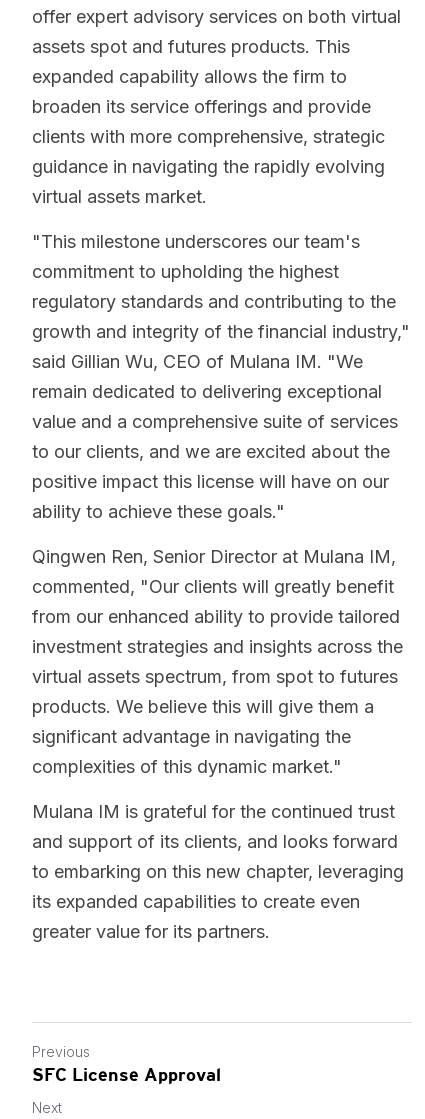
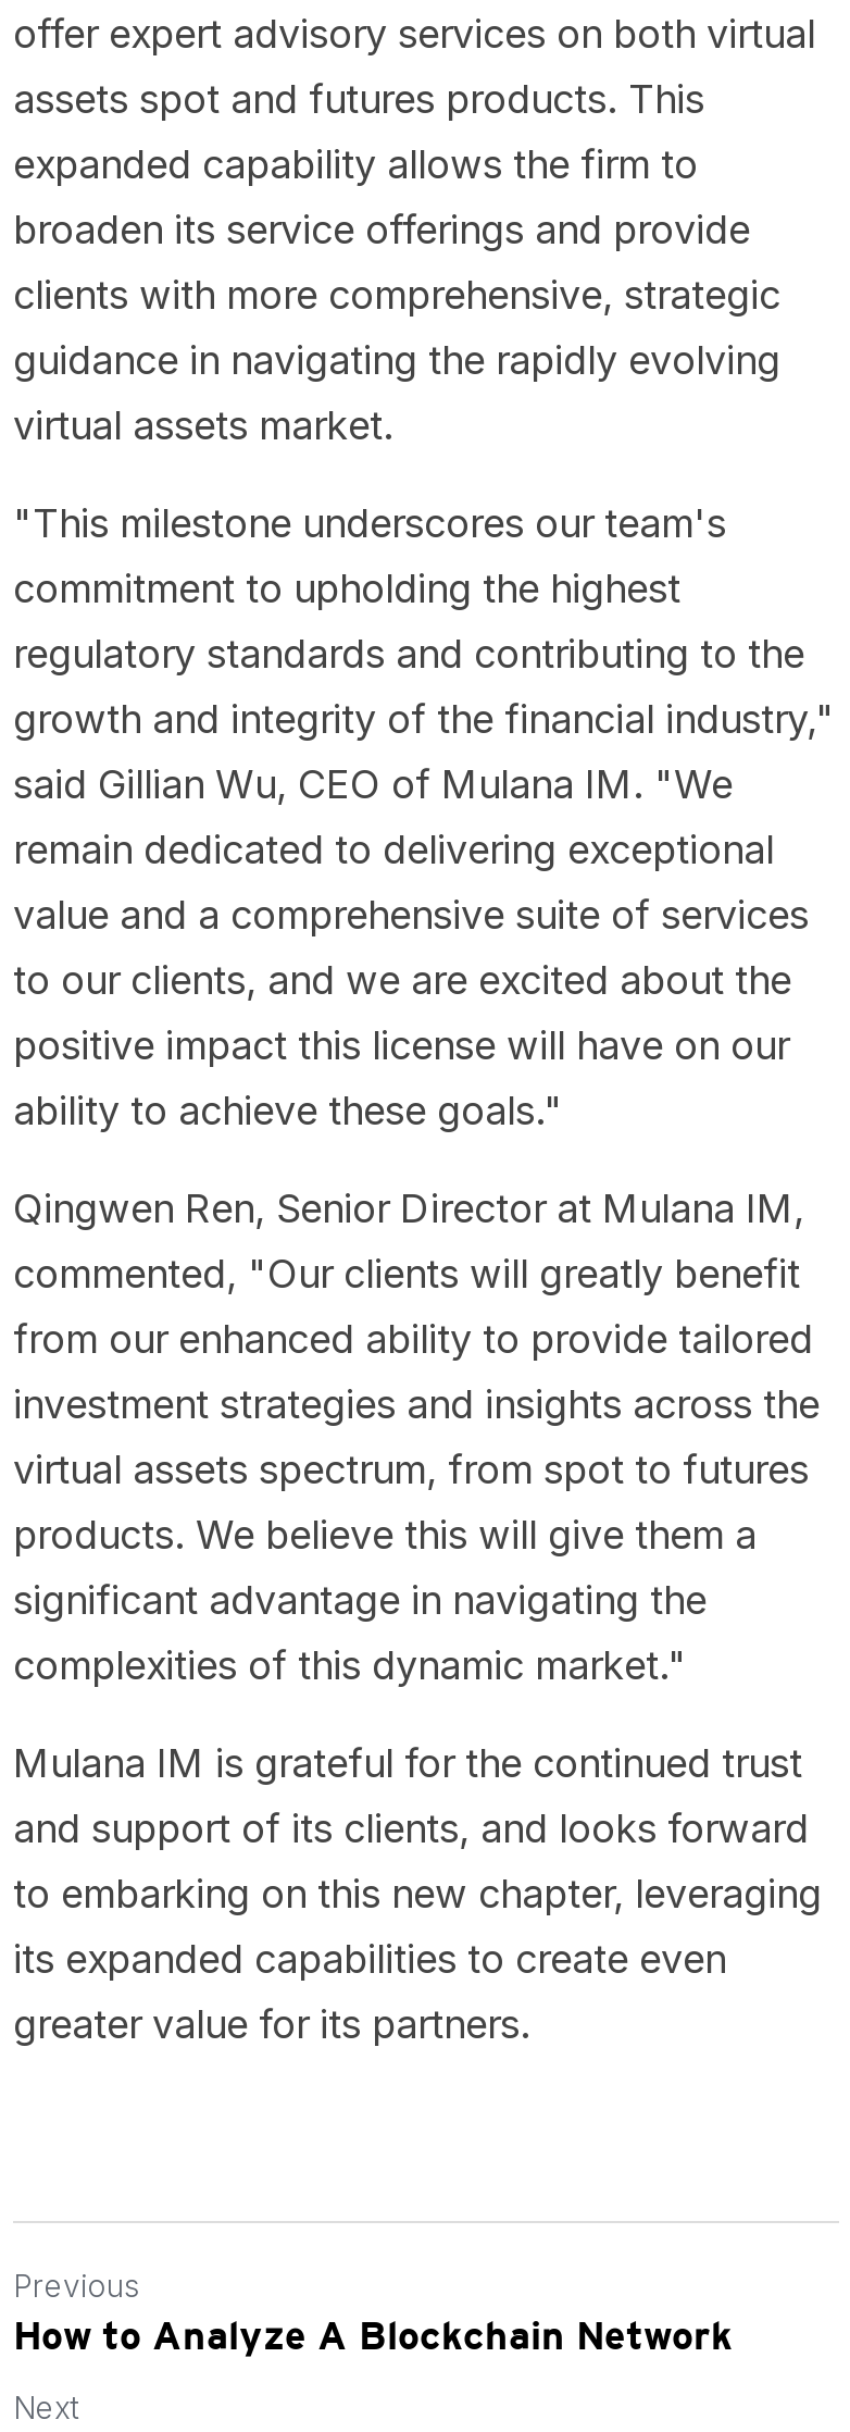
[32,1065,221,1085] SFC License Approval -> [13,2315,733,2358] How to Analyze A Blockchain Network

